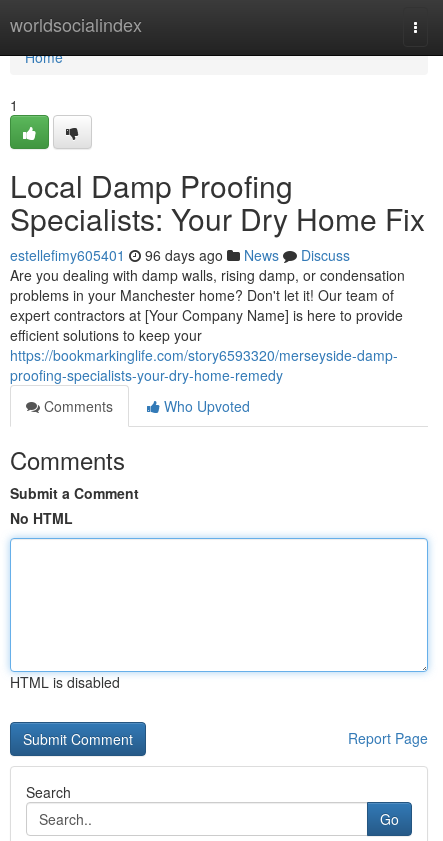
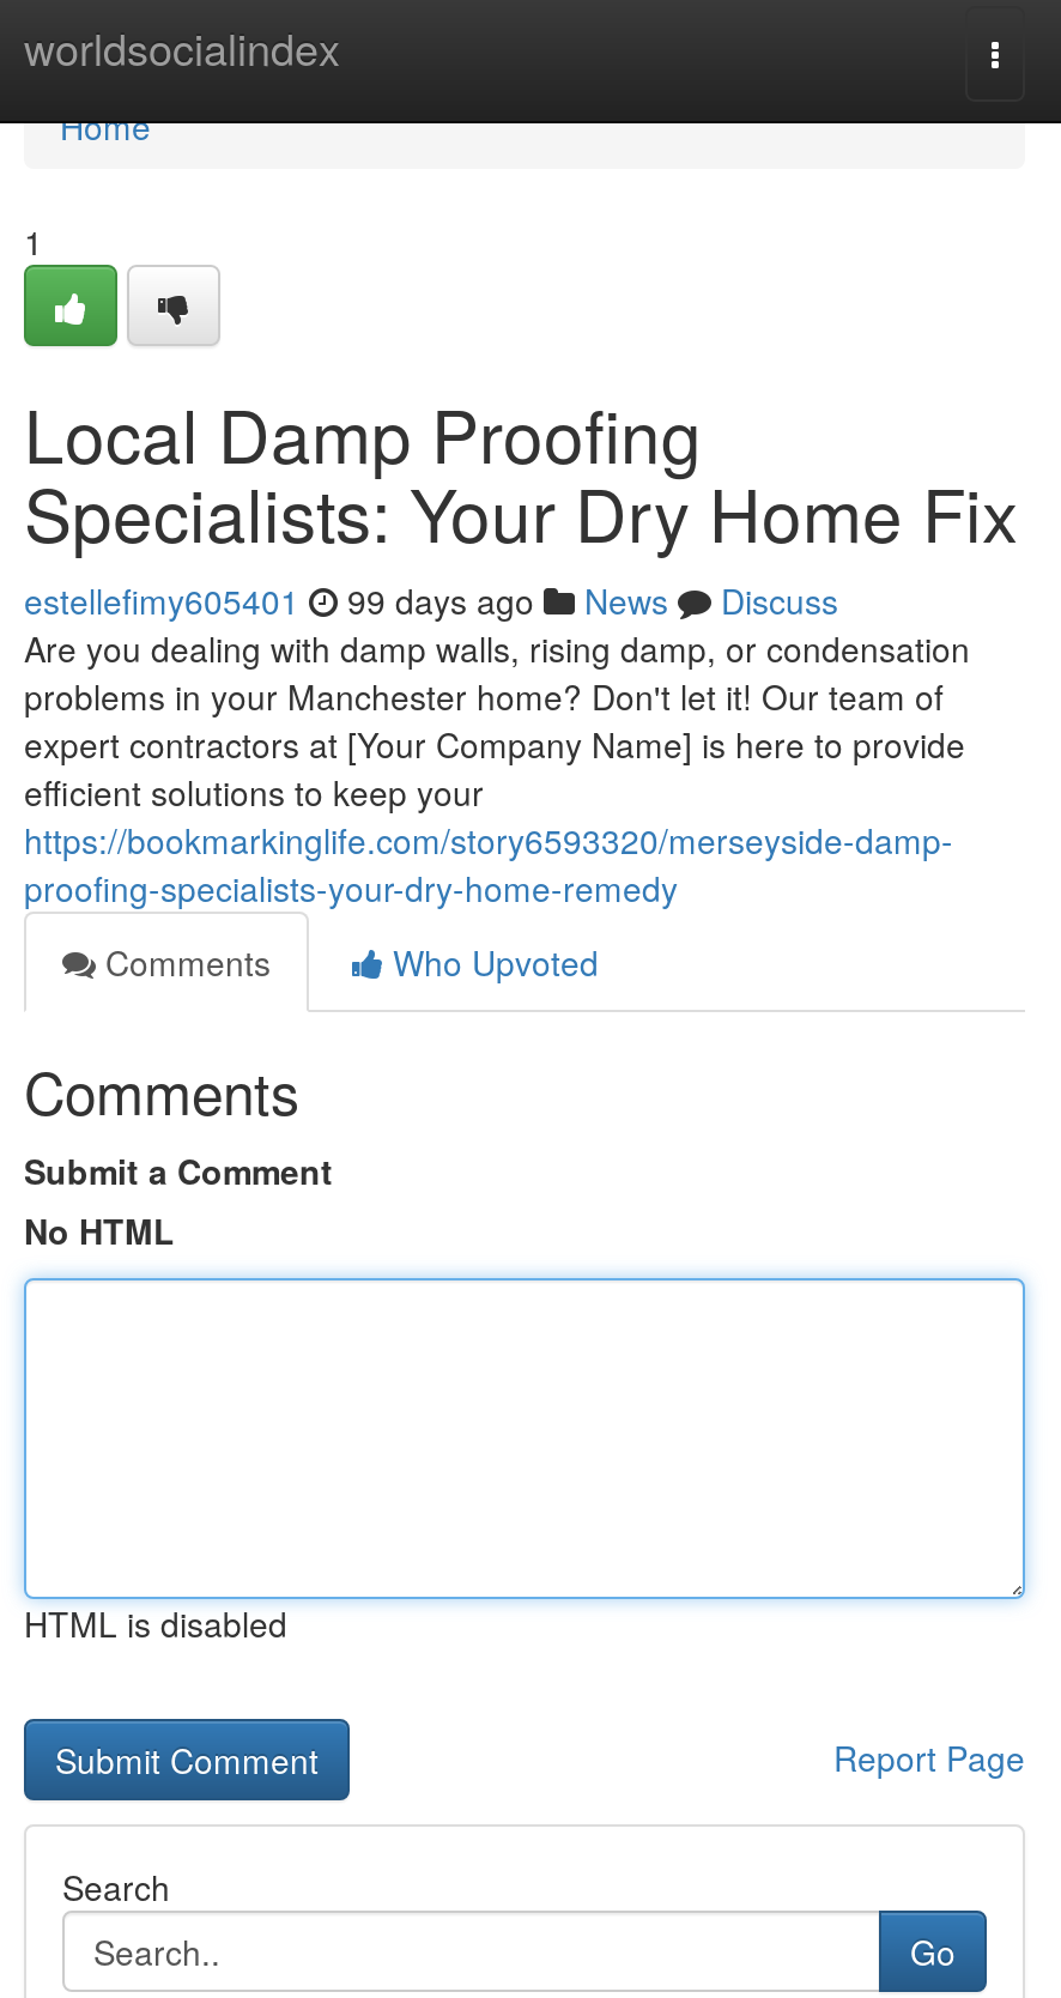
[10,245,350,265] estellefimy605401 96 days ago News Discuss -> [24,576,838,624] estellefimy605401 99 days ago News Discuss

